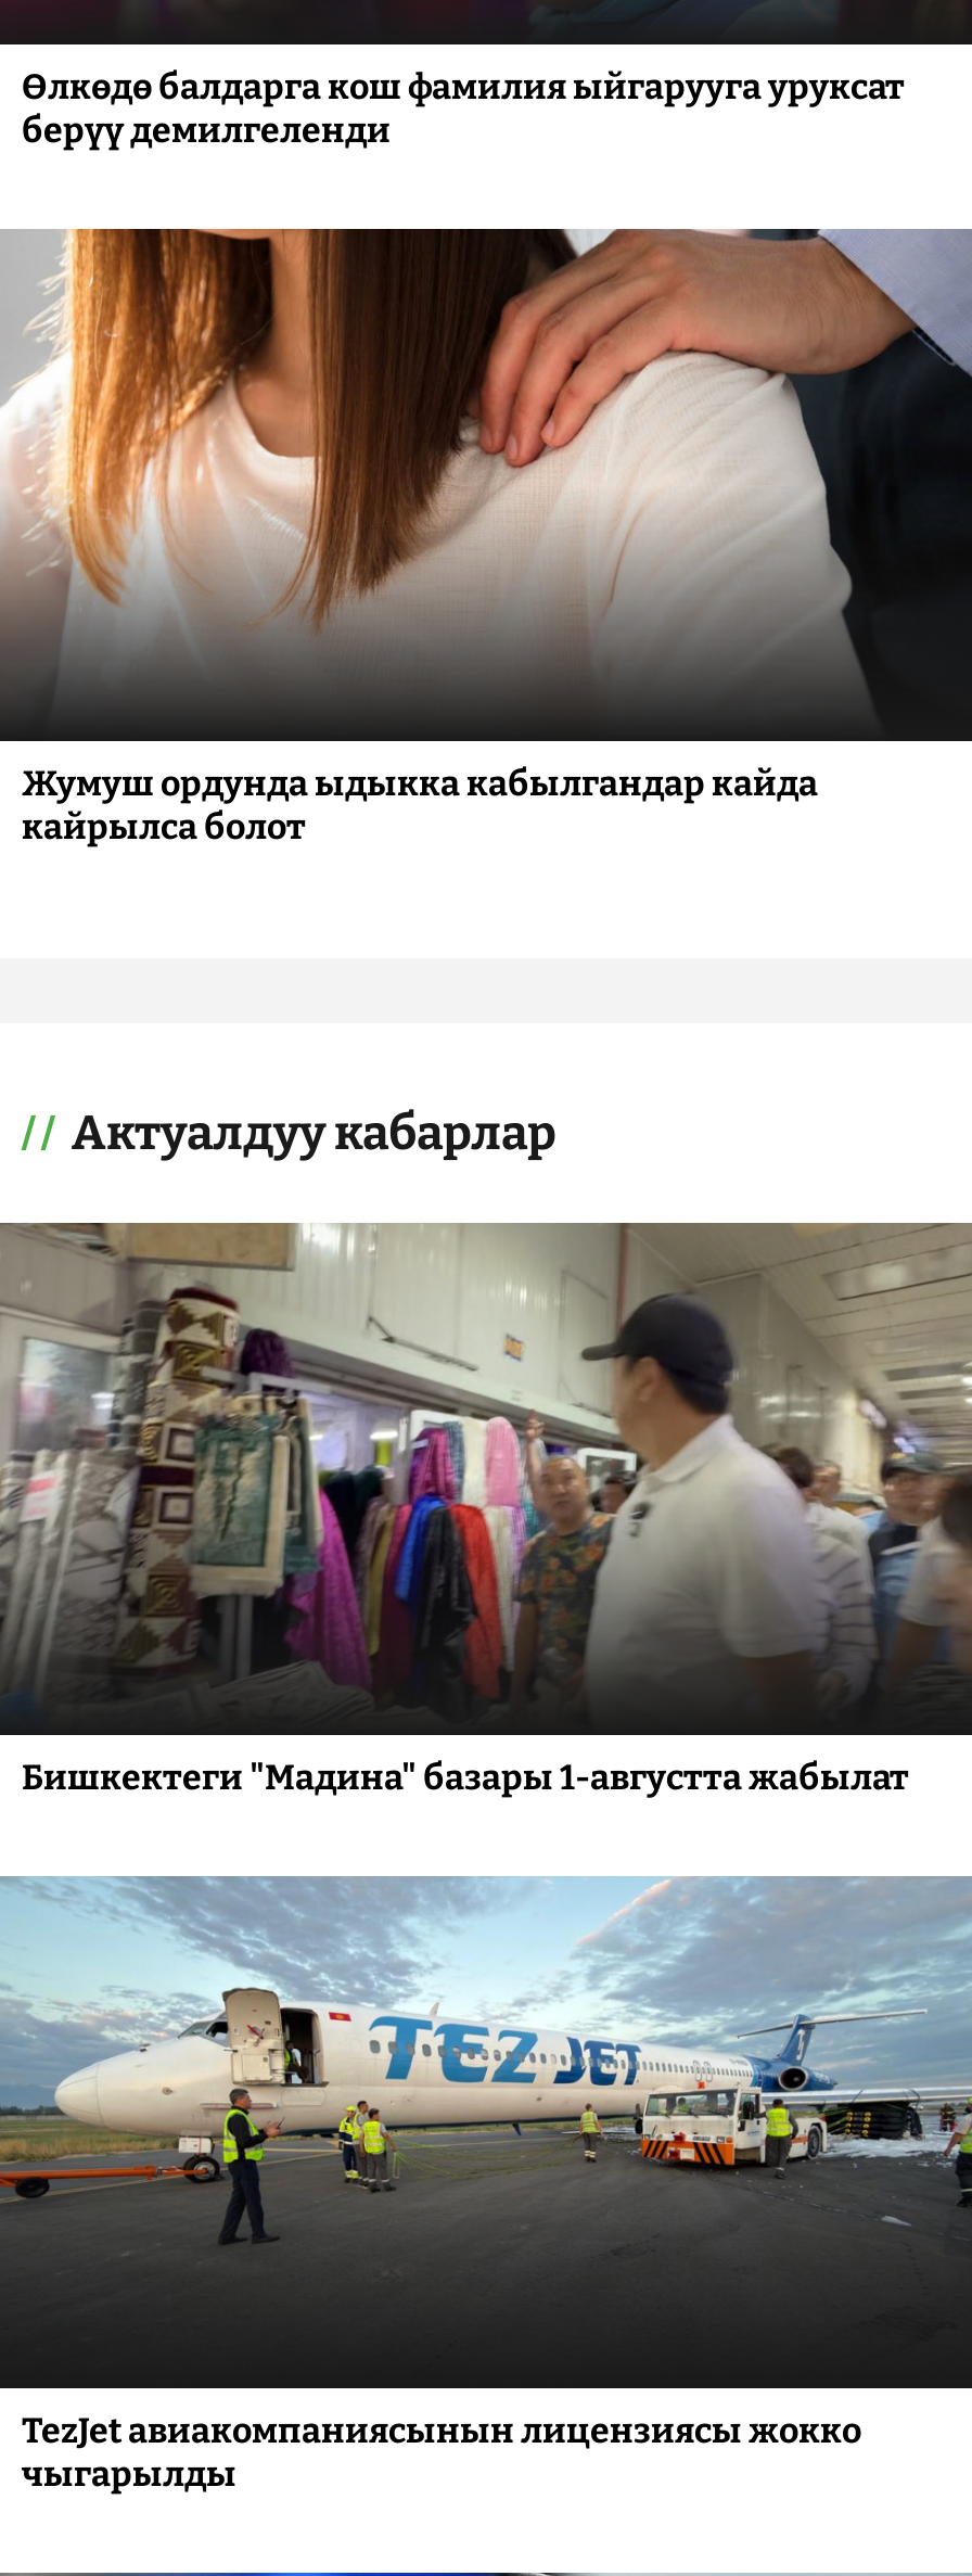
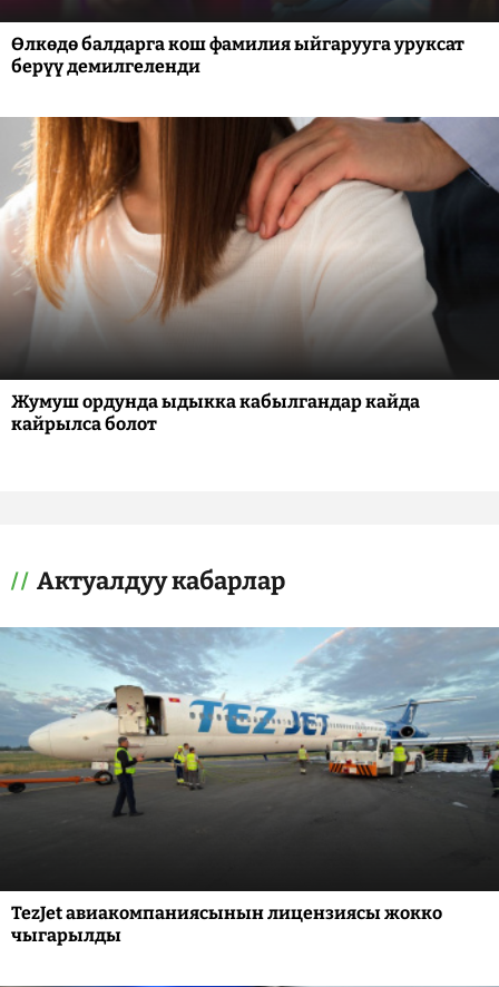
[7,1222,965,1798] [image] | Бишкектеги "Мадина" базары 1-августта жабылат -> none

